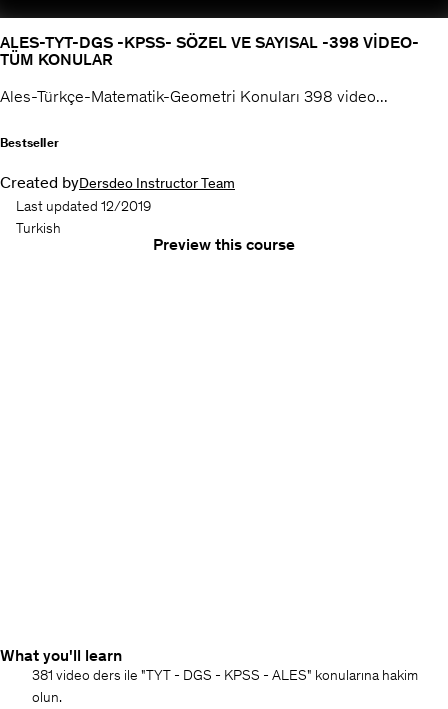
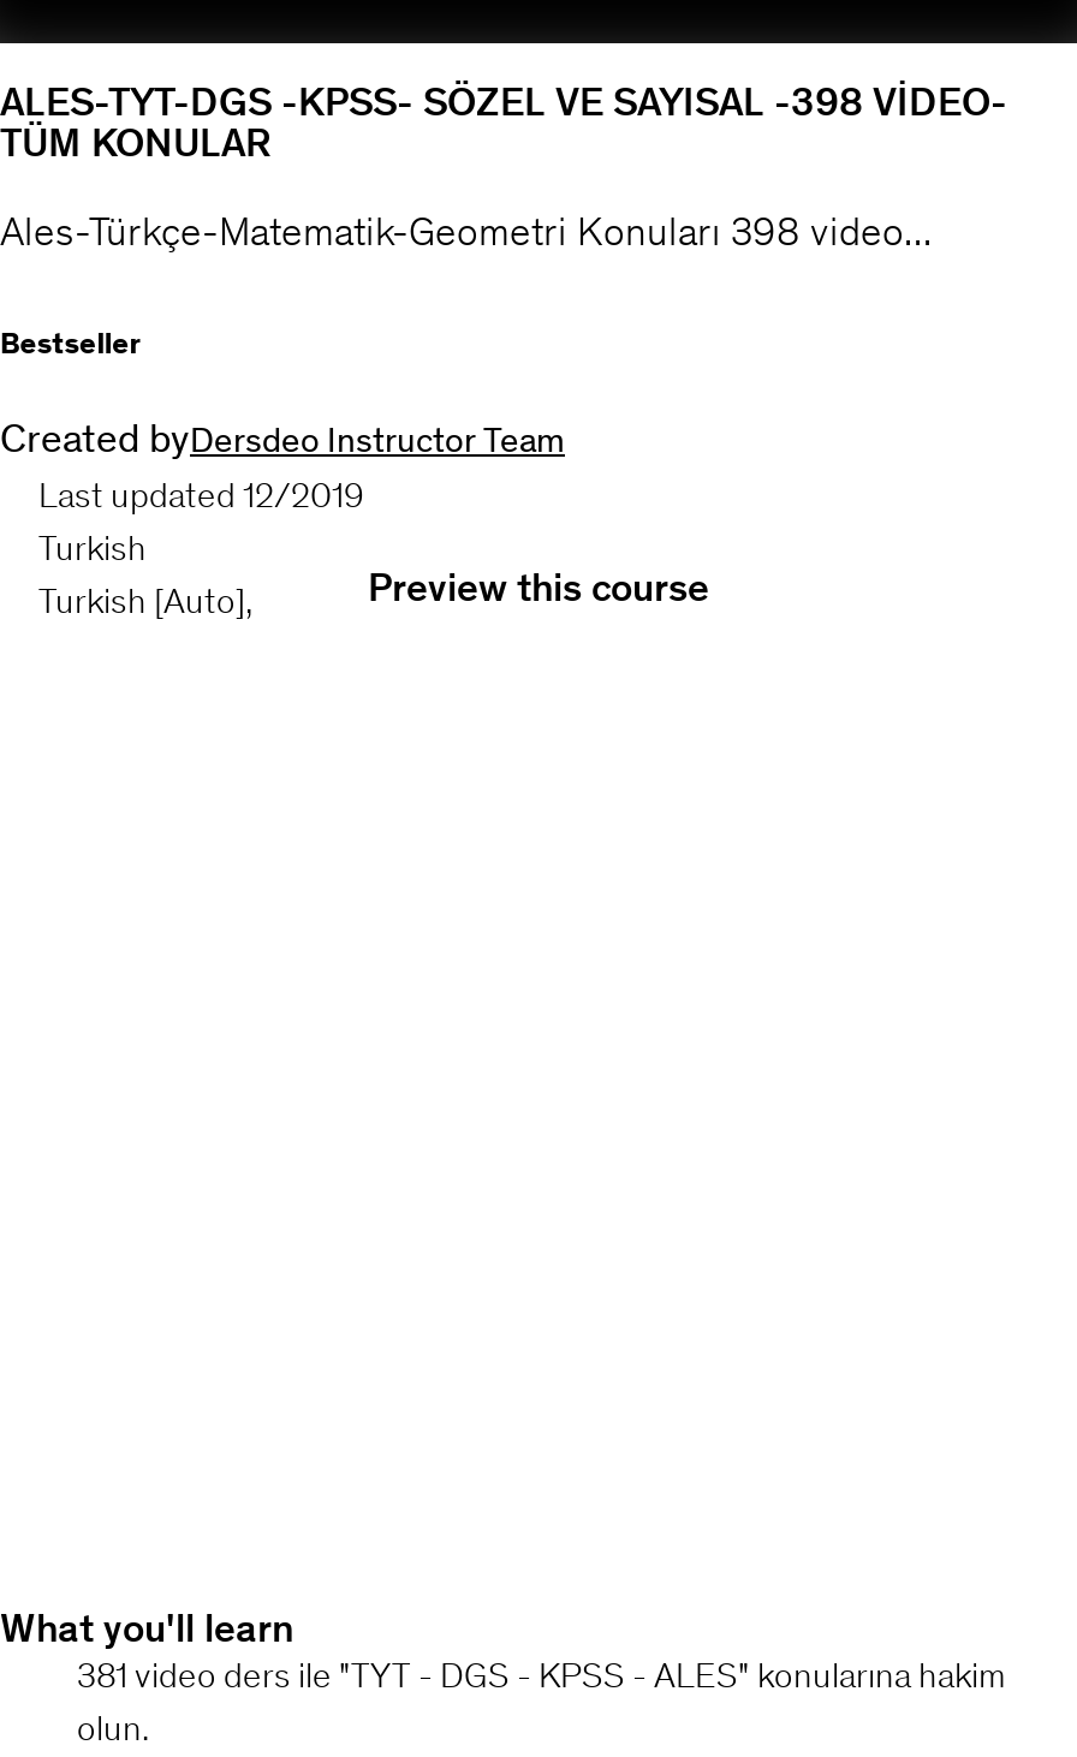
none -> [38,579,252,623] Turkish [Auto],

